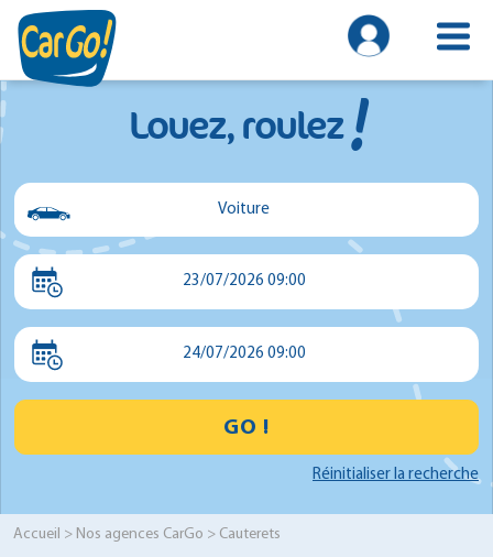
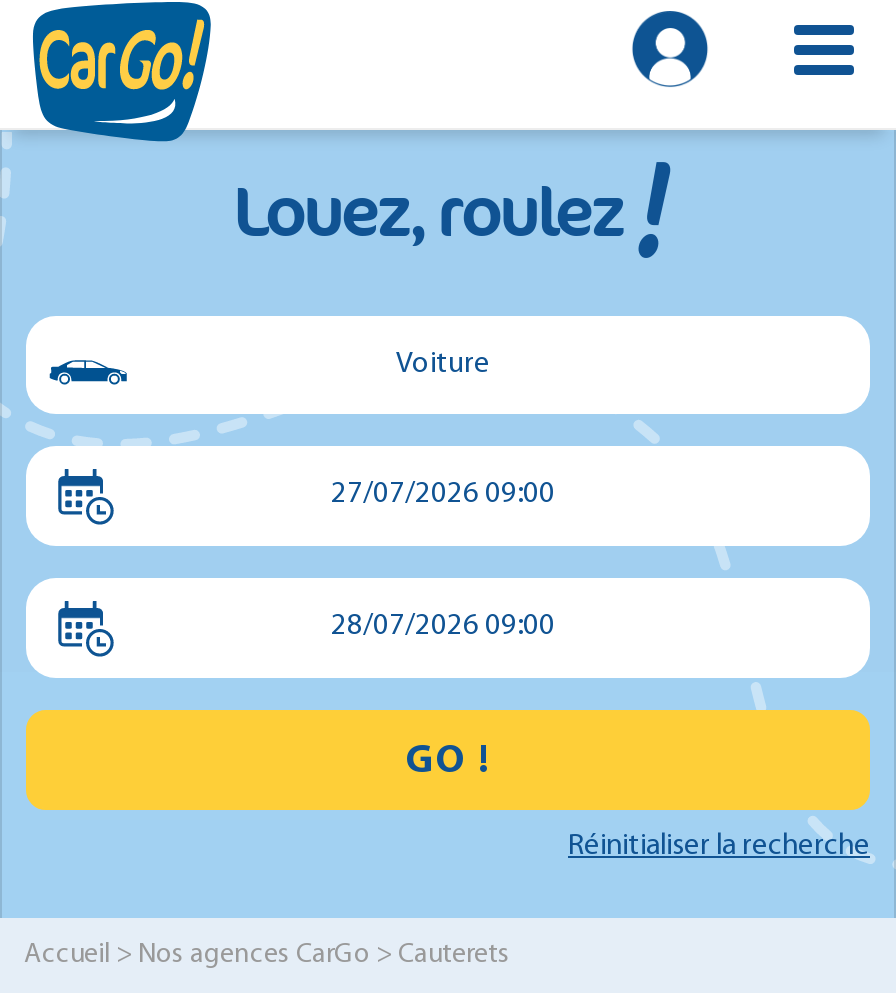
[182,273,305,290] 23/07/2026 09:00 -> [331,480,555,510] 27/07/2026 09:00
[182,346,305,362] 24/07/2026 09:00 -> [331,612,555,642] 28/07/2026 09:00

